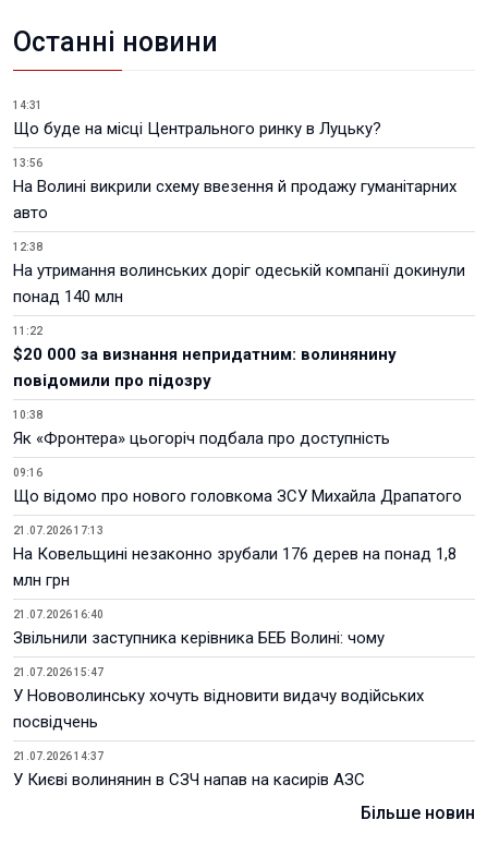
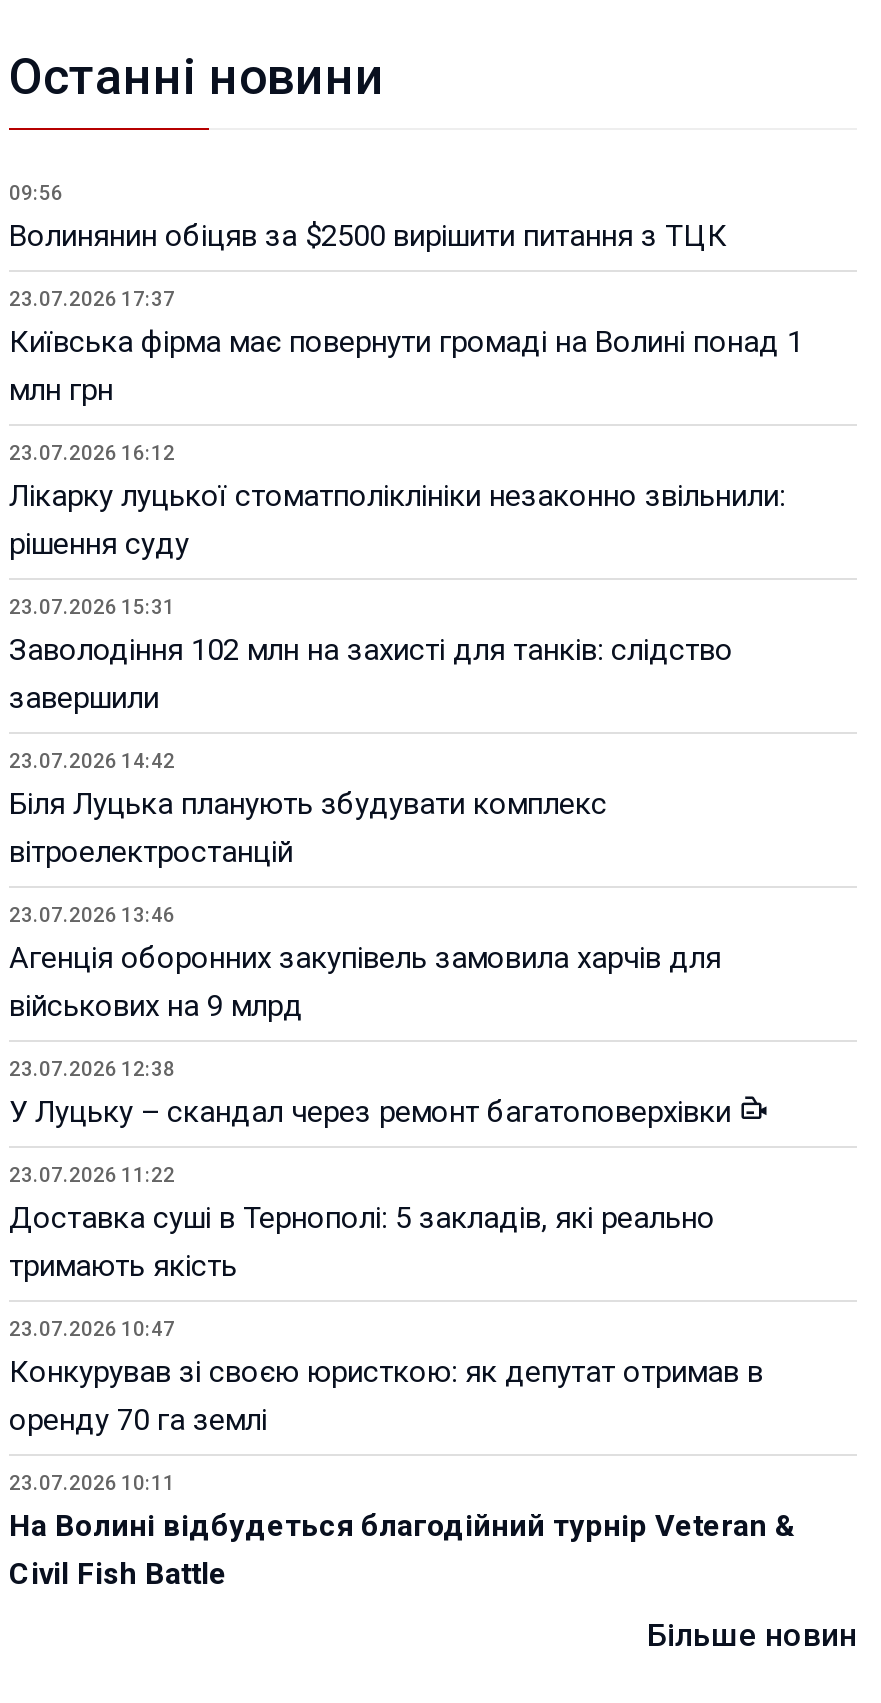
[13,99,465,564] 14:31 | Що буде на місці Центрального ринку в Луцьку? | 13:56 | На Волині викрили схему ввезення й продажу гуманітарних | авто | 12:38 | На утримання волинських доріг одеській компанії докинули | понад 140 млн | 11:22 | $20 000 за визнання непридатним: волинянину | повідомили про підозру | 10:38 | Як «Фронтера» цьогоріч подбала про доступність | 09:16 | Що відомо про нового головкома ЗСУ Михайла Драпатого | 21.07.2026 17:13 | На Ковельщині незаконно зрубали 176 дерев на понад 1,8 -> [9,182,803,360] 09:56 | Волинянин обіцяв за $2500 вирішити питання з ТЦК | 23.07.2026 17:37 | Київська фірма має повернути громаді на Волині понад 1
moved [13,570,70,590] -> [9,372,113,408]: млн грн
[13,608,424,789] 21.07.2026 16:40 | Звільнили заступника керівника БЕБ Волині: чому | 21.07.2026 15:47 | У Нововолинську хочуть відновити видачу водійських | посвідчень | 21.07.2026 14:37 | У Києві волинянин в СЗЧ напав на касирів АЗС -> [9,442,797,1592] 23.07.2026 16:12 | Лікарку луцької стоматполіклініки незаконно звільнили: | рішення суду | 23.07.2026 15:31 | Заволодіння 102 млн на захисті для танків: слідство | завершили | 23.07.2026 14:42 | Біля Луцька планують збудувати комплекс | вітроелектростанцій | 23.07.2026 13:46 | Агенція оборонних закупівель замовила харчів для | військових на 9 млрд | 23.07.2026 12:38 | У Луцьку – скандал через ремонт багатоповерхівки | 23.07.2026 11:22 | Доставка суші в Тернополі: 5 закладів, які реально | тримають якість | 23.07.2026 10:47 | Конкурував зі своєю юристкою: як депутат отримав в | оренду 70 га землі | 23.07.2026 10:11 | На Волині відбудеться благодійний турнір Veteran & | Civil Fish Battle

